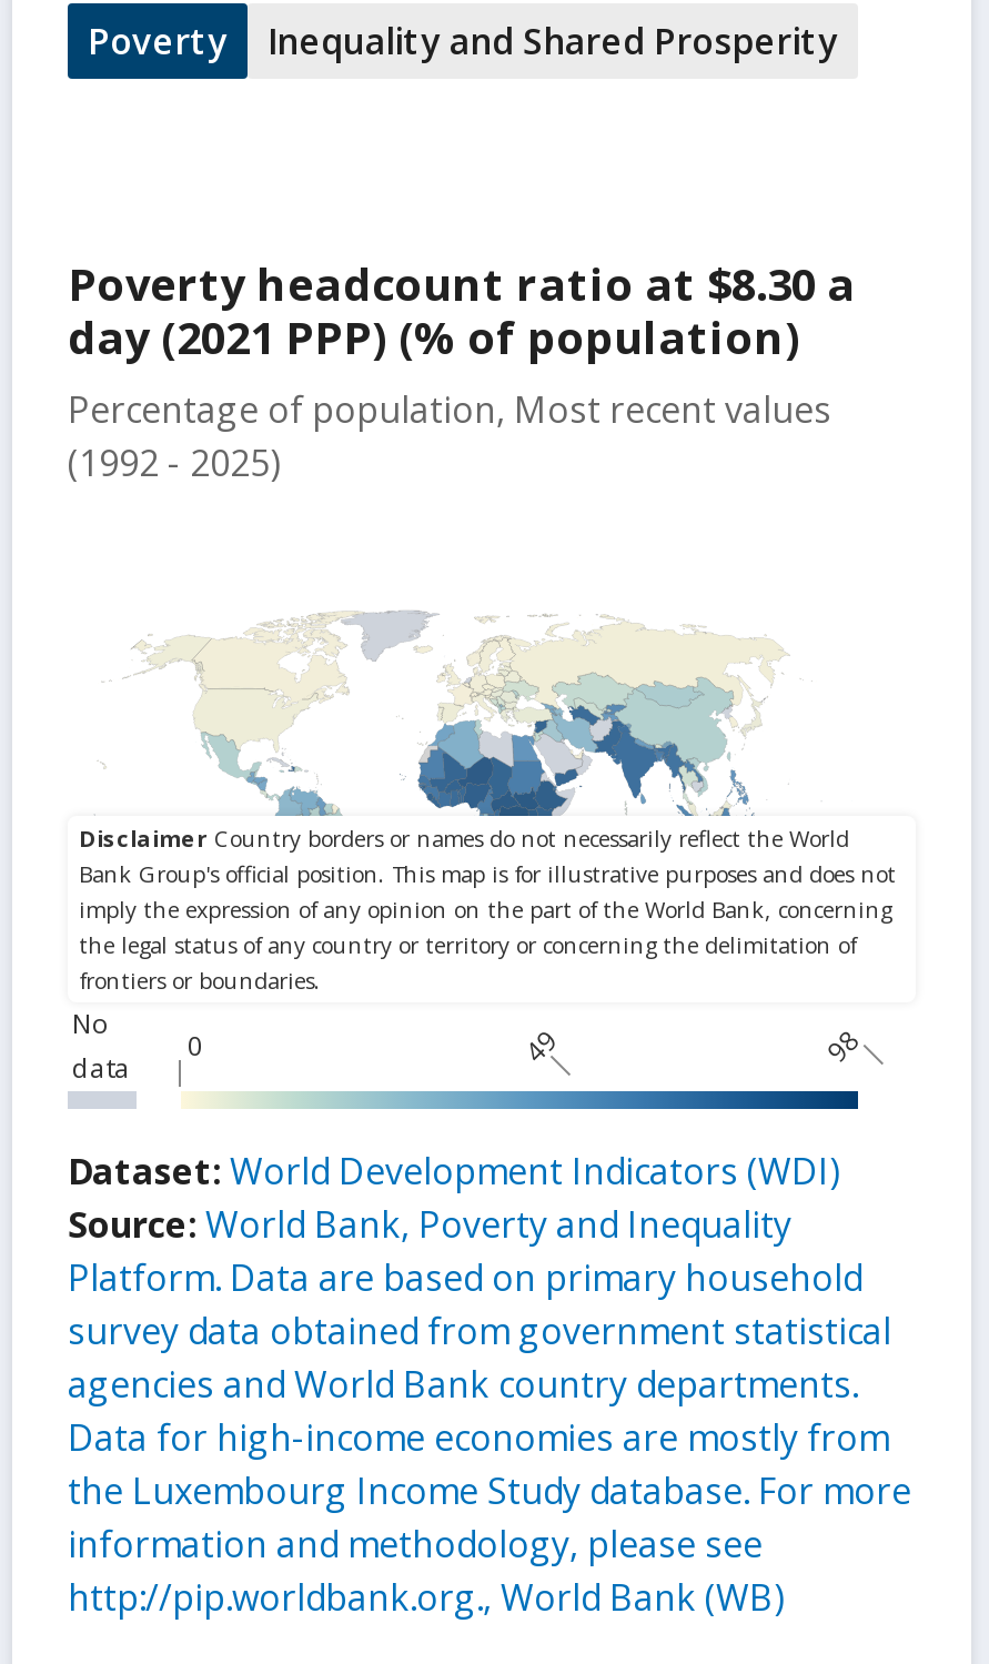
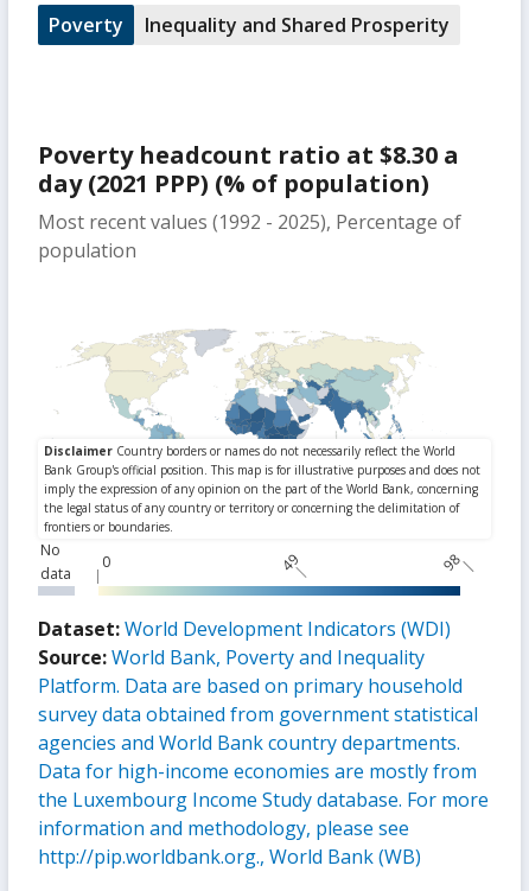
[68,385,831,487] Percentage of population, Most recent values | (1992 - 2025) -> [38,209,461,263] Most recent values (1992 - 2025), Percentage of | population

